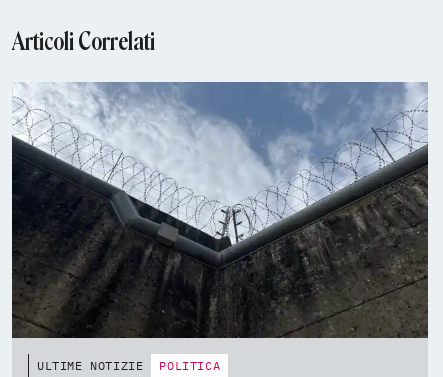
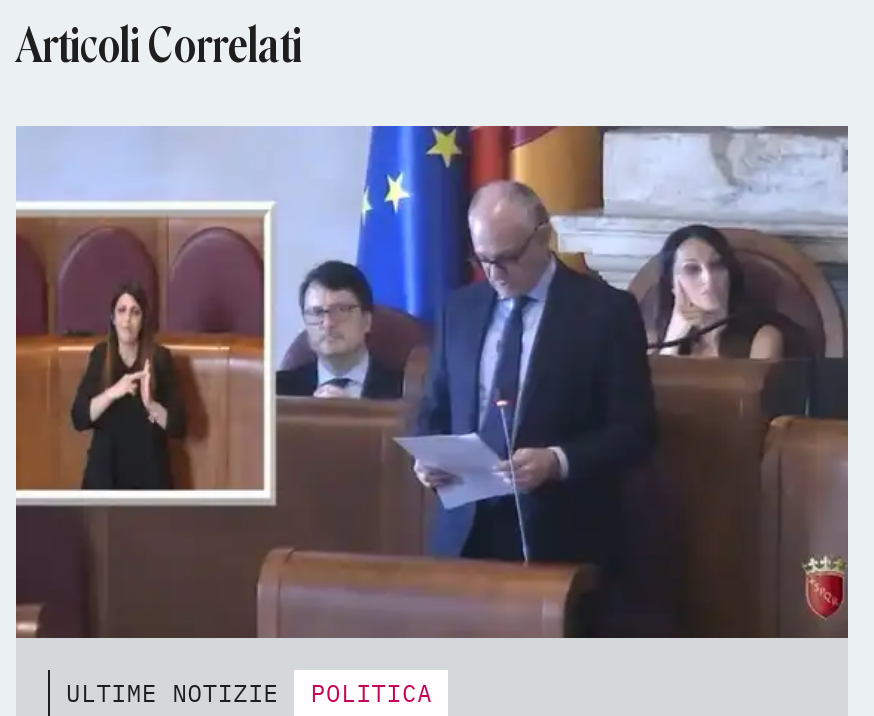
[11,81,428,338] [image] -> [14,124,848,638] [image]

